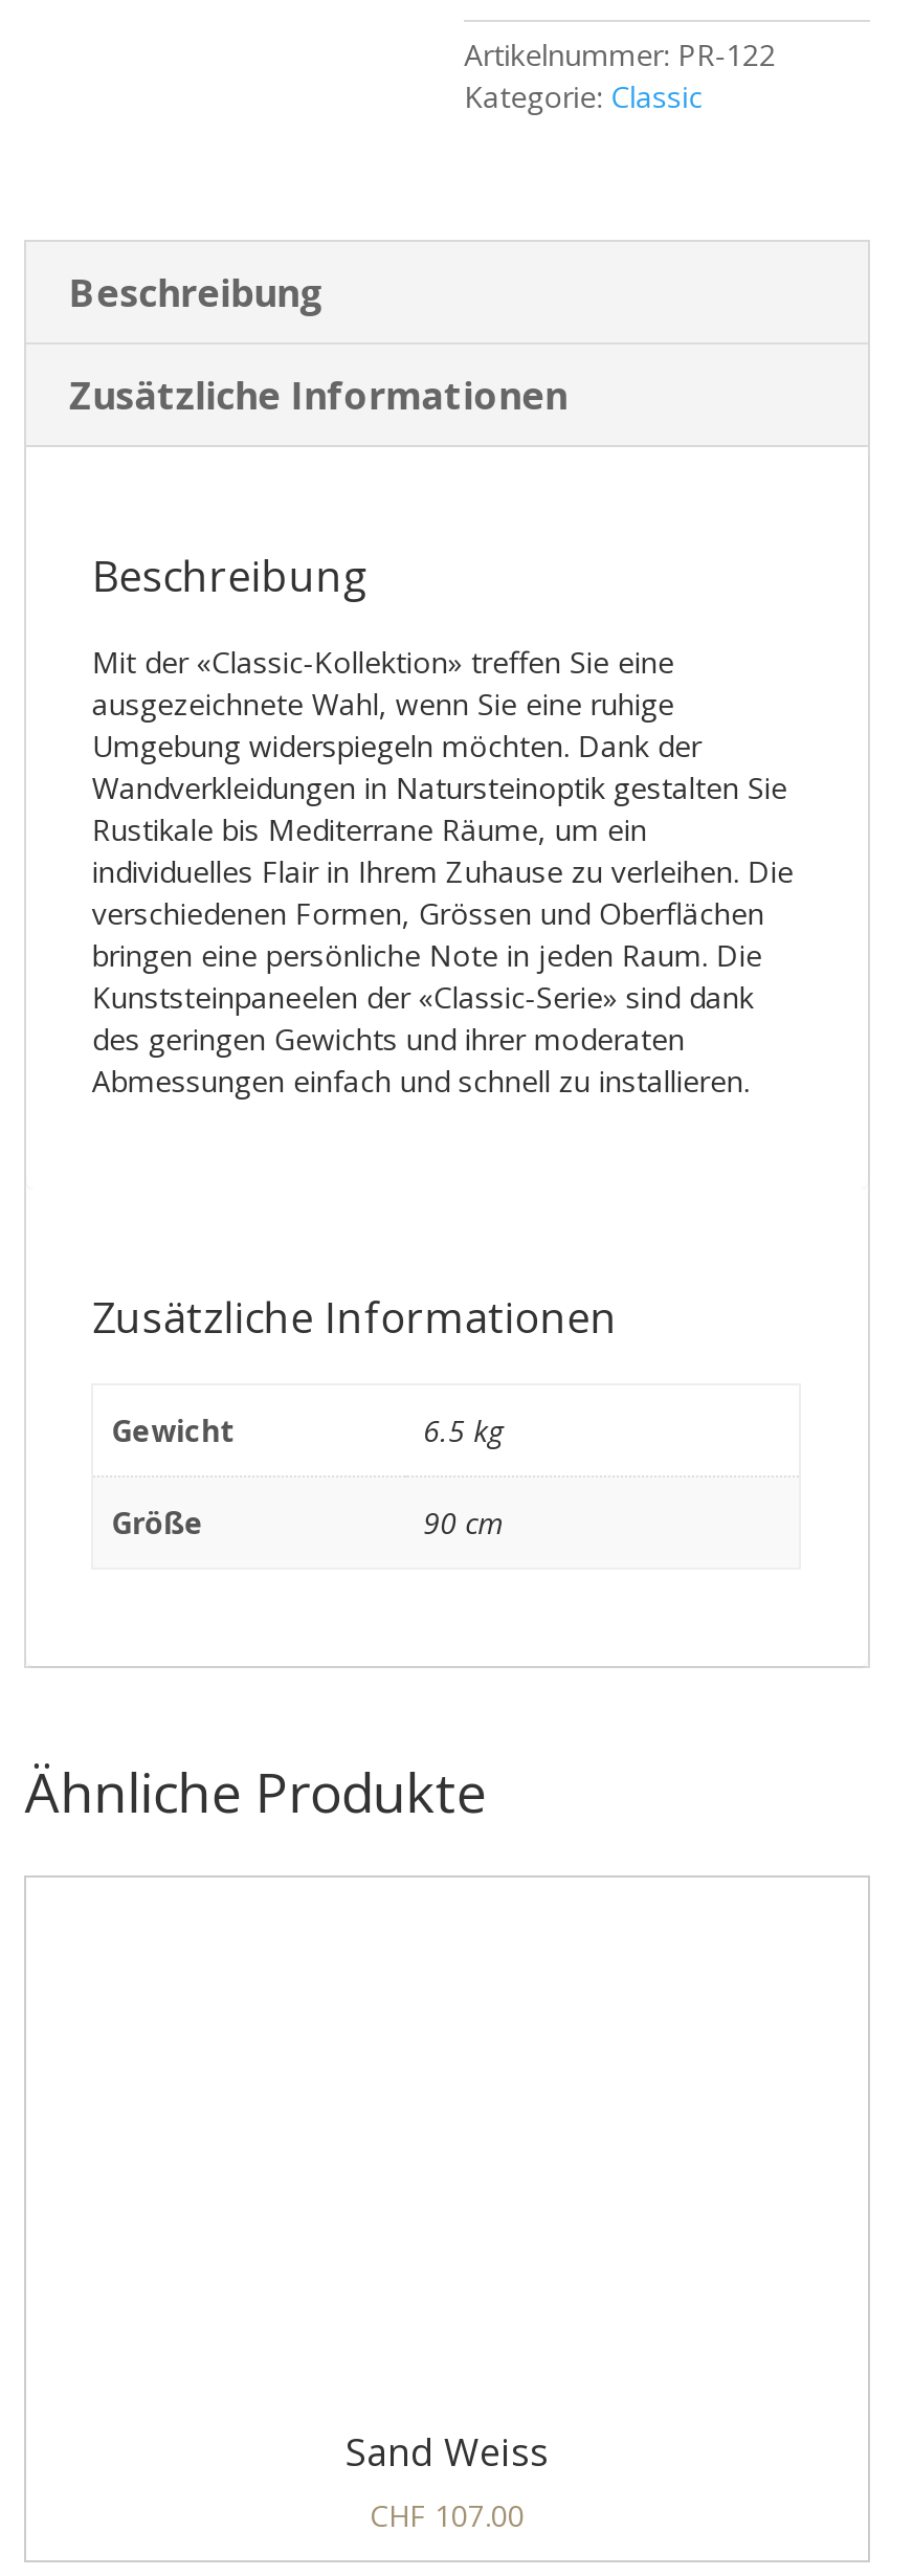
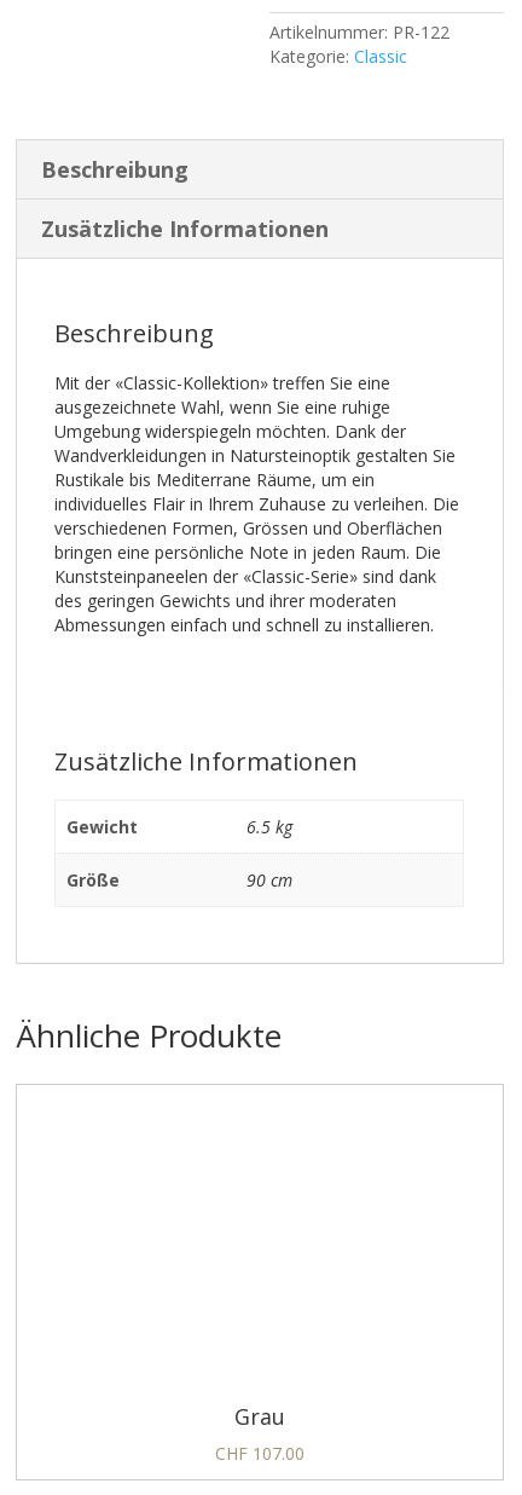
[346,2426,549,2476] Sand Weiss -> [234,1402,285,1431] Grau

